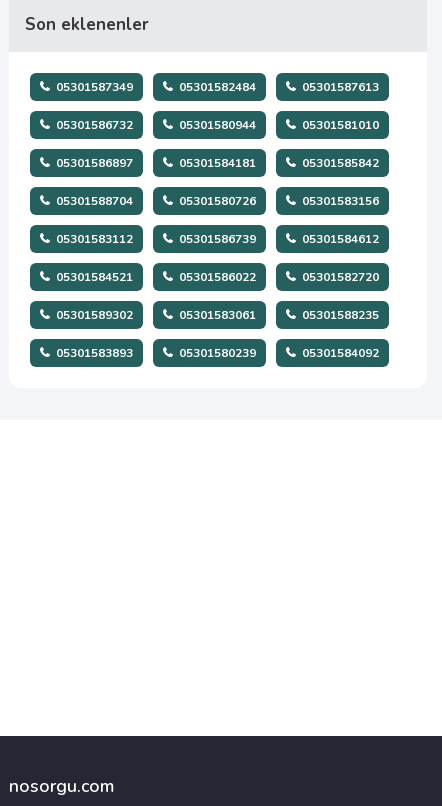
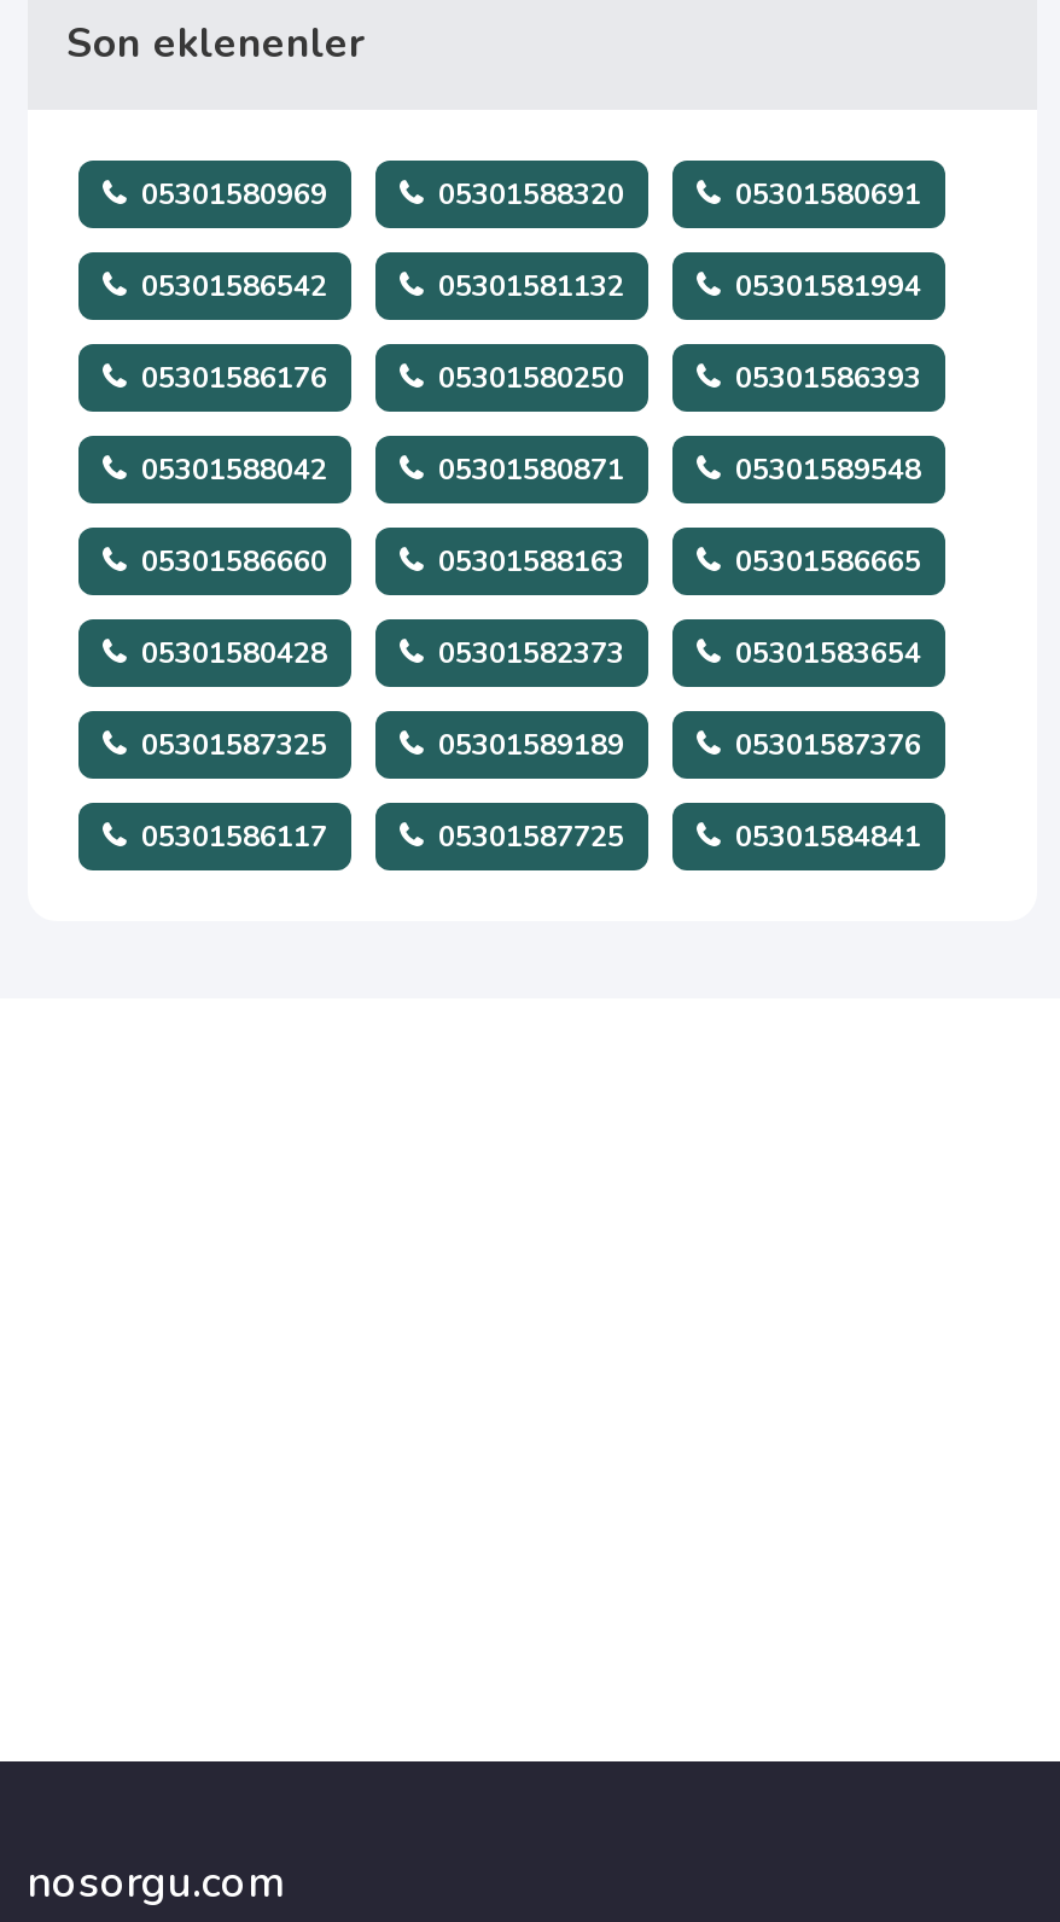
[56,79,133,95] 05301587349 -> [141,175,327,214] 05301580969
[179,79,256,95] 05301582484 -> [438,175,624,214] 05301588320
[302,79,379,95] 05301587613 -> [735,175,921,214] 05301580691
[56,117,133,133] 05301586732 -> [141,267,327,305] 05301586542
[179,117,256,133] 05301580944 -> [438,267,624,305] 05301581132
[302,117,379,133] 05301581010 -> [735,267,921,305] 05301581994
[56,155,133,171] 05301586897 -> [141,359,327,397] 05301586176
[179,155,256,171] 05301584181 -> [438,359,624,397] 05301580250
[302,155,379,171] 05301585842 -> [735,359,921,397] 05301586393
[56,193,133,209] 05301588704 -> [141,450,327,489] 05301588042
[179,193,256,209] 05301580726 -> [438,450,624,489] 05301580871
[302,193,379,209] 05301583156 -> [735,450,921,489] 05301589548
[56,231,133,247] 05301583112 -> [141,542,327,581] 05301586660
[179,231,256,247] 05301586739 -> [438,542,624,581] 05301588163
[302,231,379,247] 05301584612 -> [735,542,921,581] 05301586665
[56,269,133,285] 05301584521 -> [141,634,327,672] 05301580428
[179,269,256,285] 05301586022 -> [438,634,624,672] 05301582373
[302,269,379,285] 05301582720 -> [735,634,921,672] 05301583654
[56,307,133,323] 05301589302 -> [141,726,327,764] 05301587325
[179,307,256,323] 05301583061 -> [438,726,624,764] 05301589189
[302,307,379,323] 05301588235 -> [735,726,921,764] 05301587376
[56,345,133,361] 05301583893 -> [141,817,327,856] 05301586117
[179,345,256,361] 05301580239 -> [438,817,624,856] 05301587725
[302,345,379,361] 05301584092 -> [735,817,921,856] 05301584841

